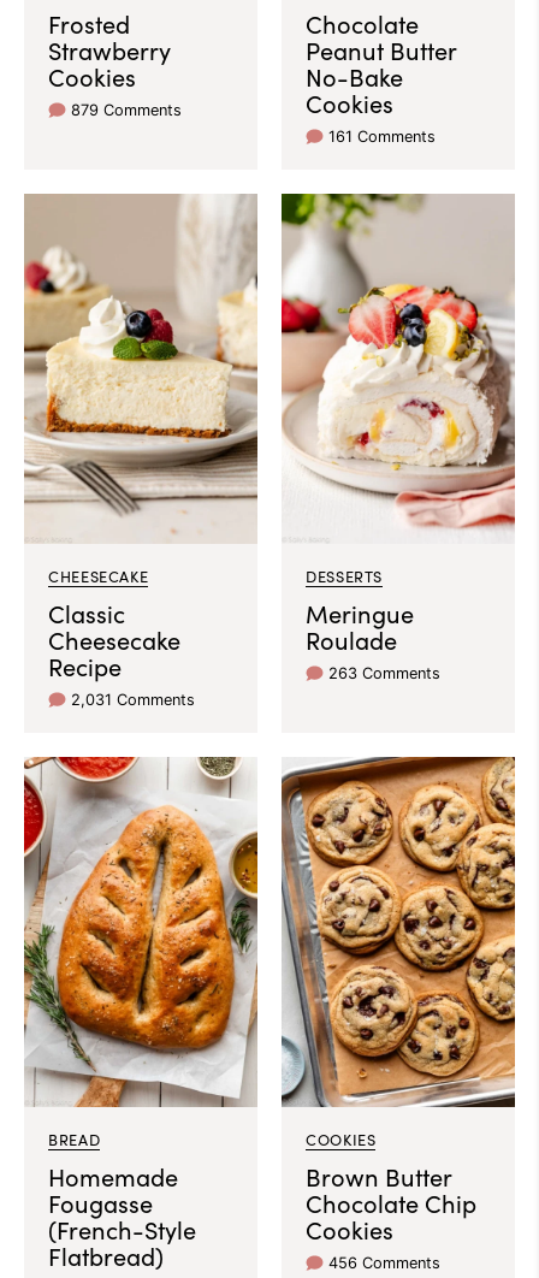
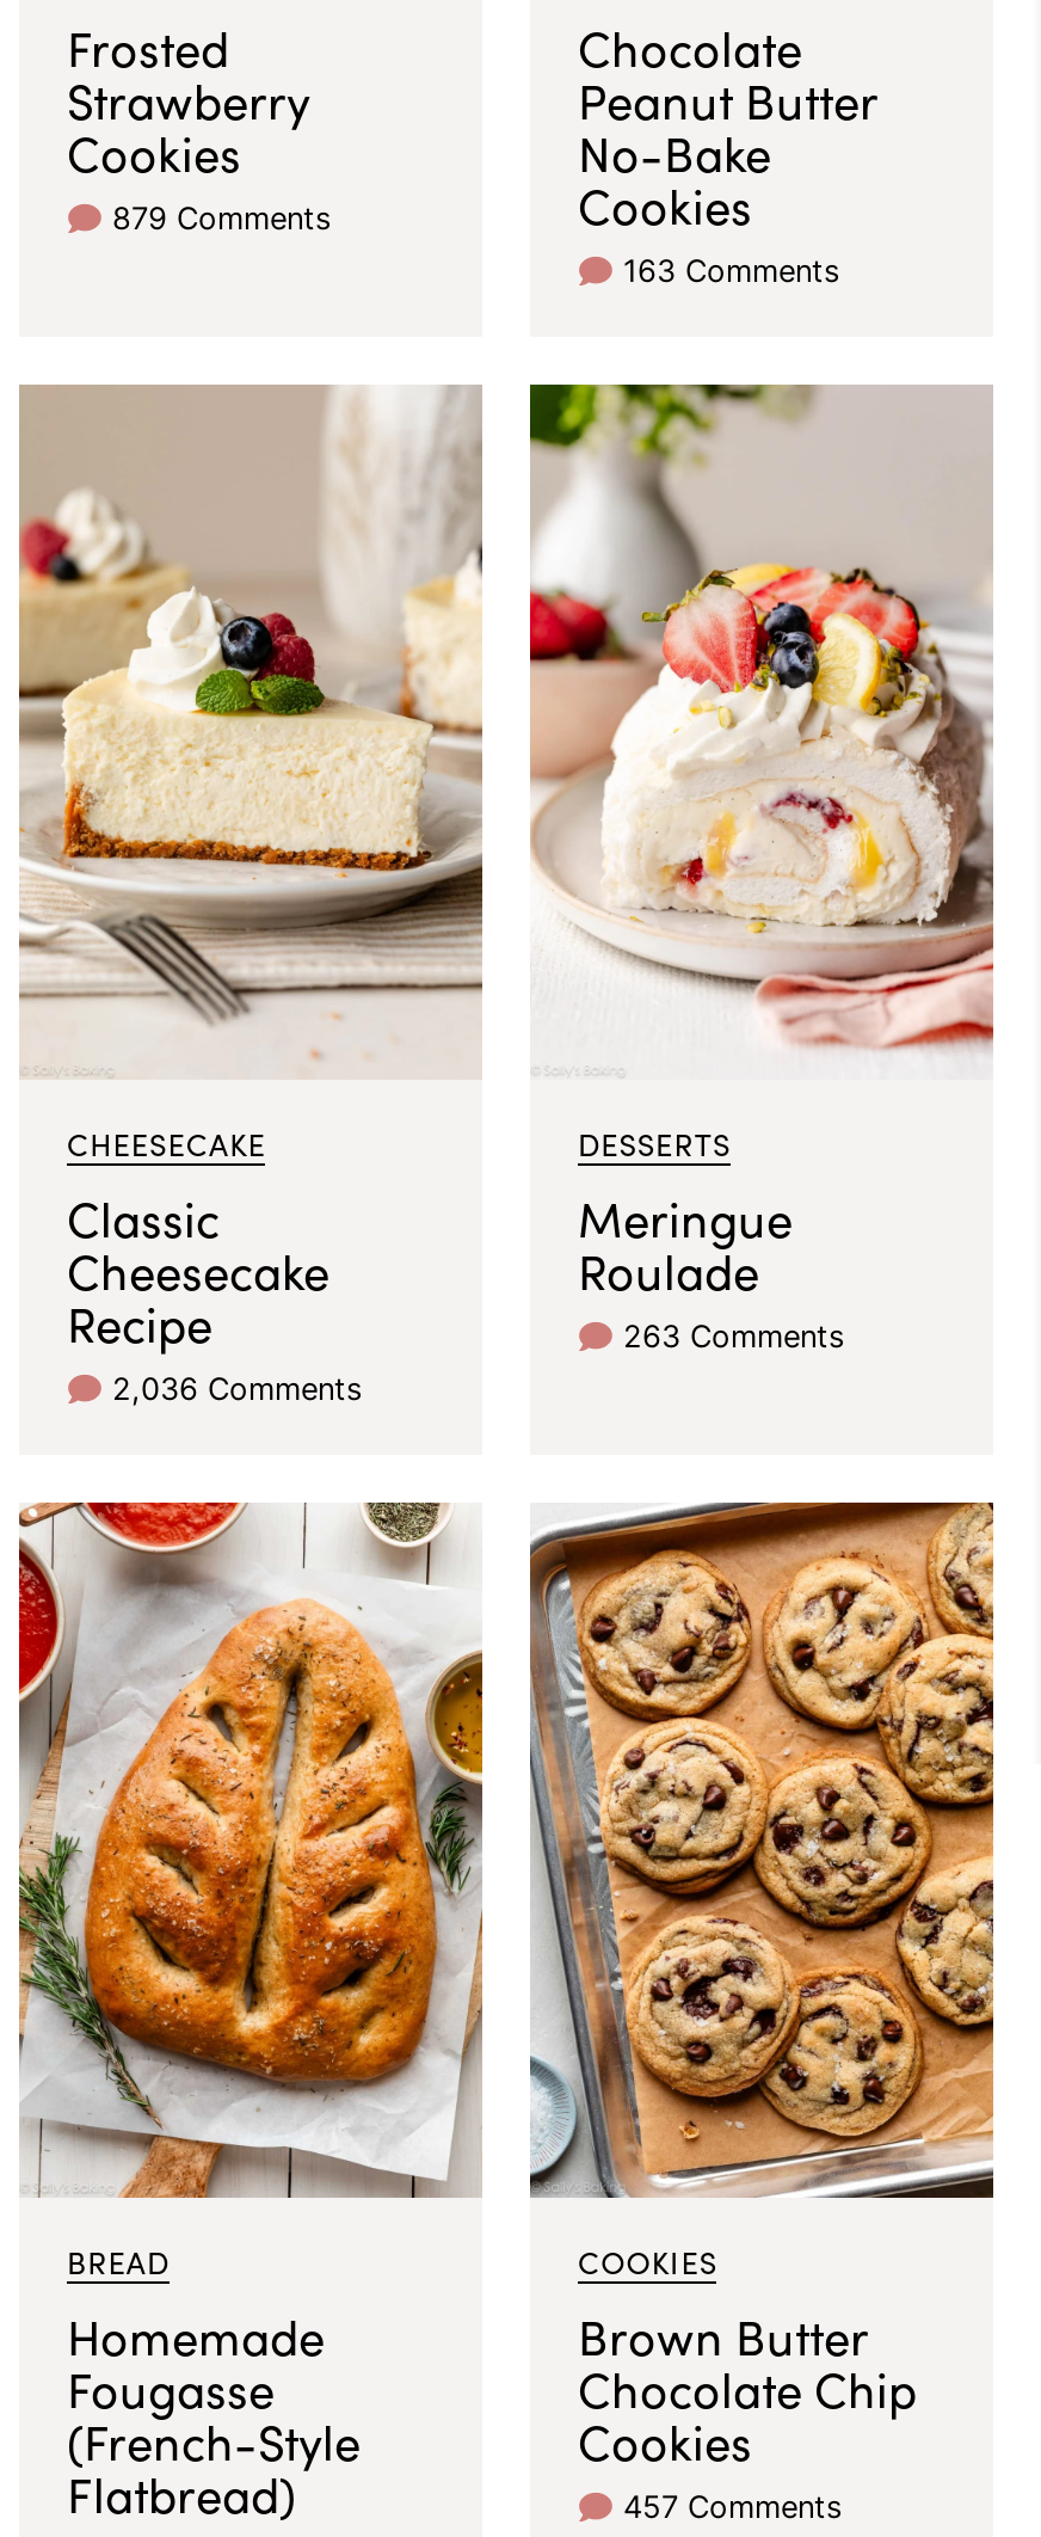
[328,128,436,146] 161 Comments -> [623,253,840,289] 163 Comments
[71,691,195,709] 2,031 Comments -> [112,1371,363,1407] 2,036 Comments
[328,1254,440,1272] 456 Comments -> [623,2489,843,2525] 457 Comments

